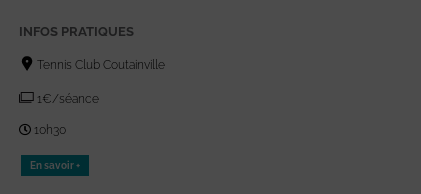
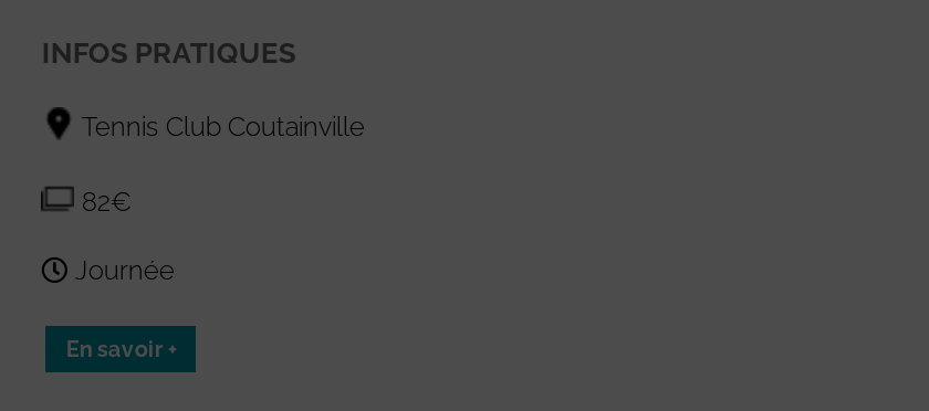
[34,92,99,106] 1€/séance -> [75,188,132,219] 82€
[31,123,66,137] 10h30 -> [68,256,175,287] Journée

